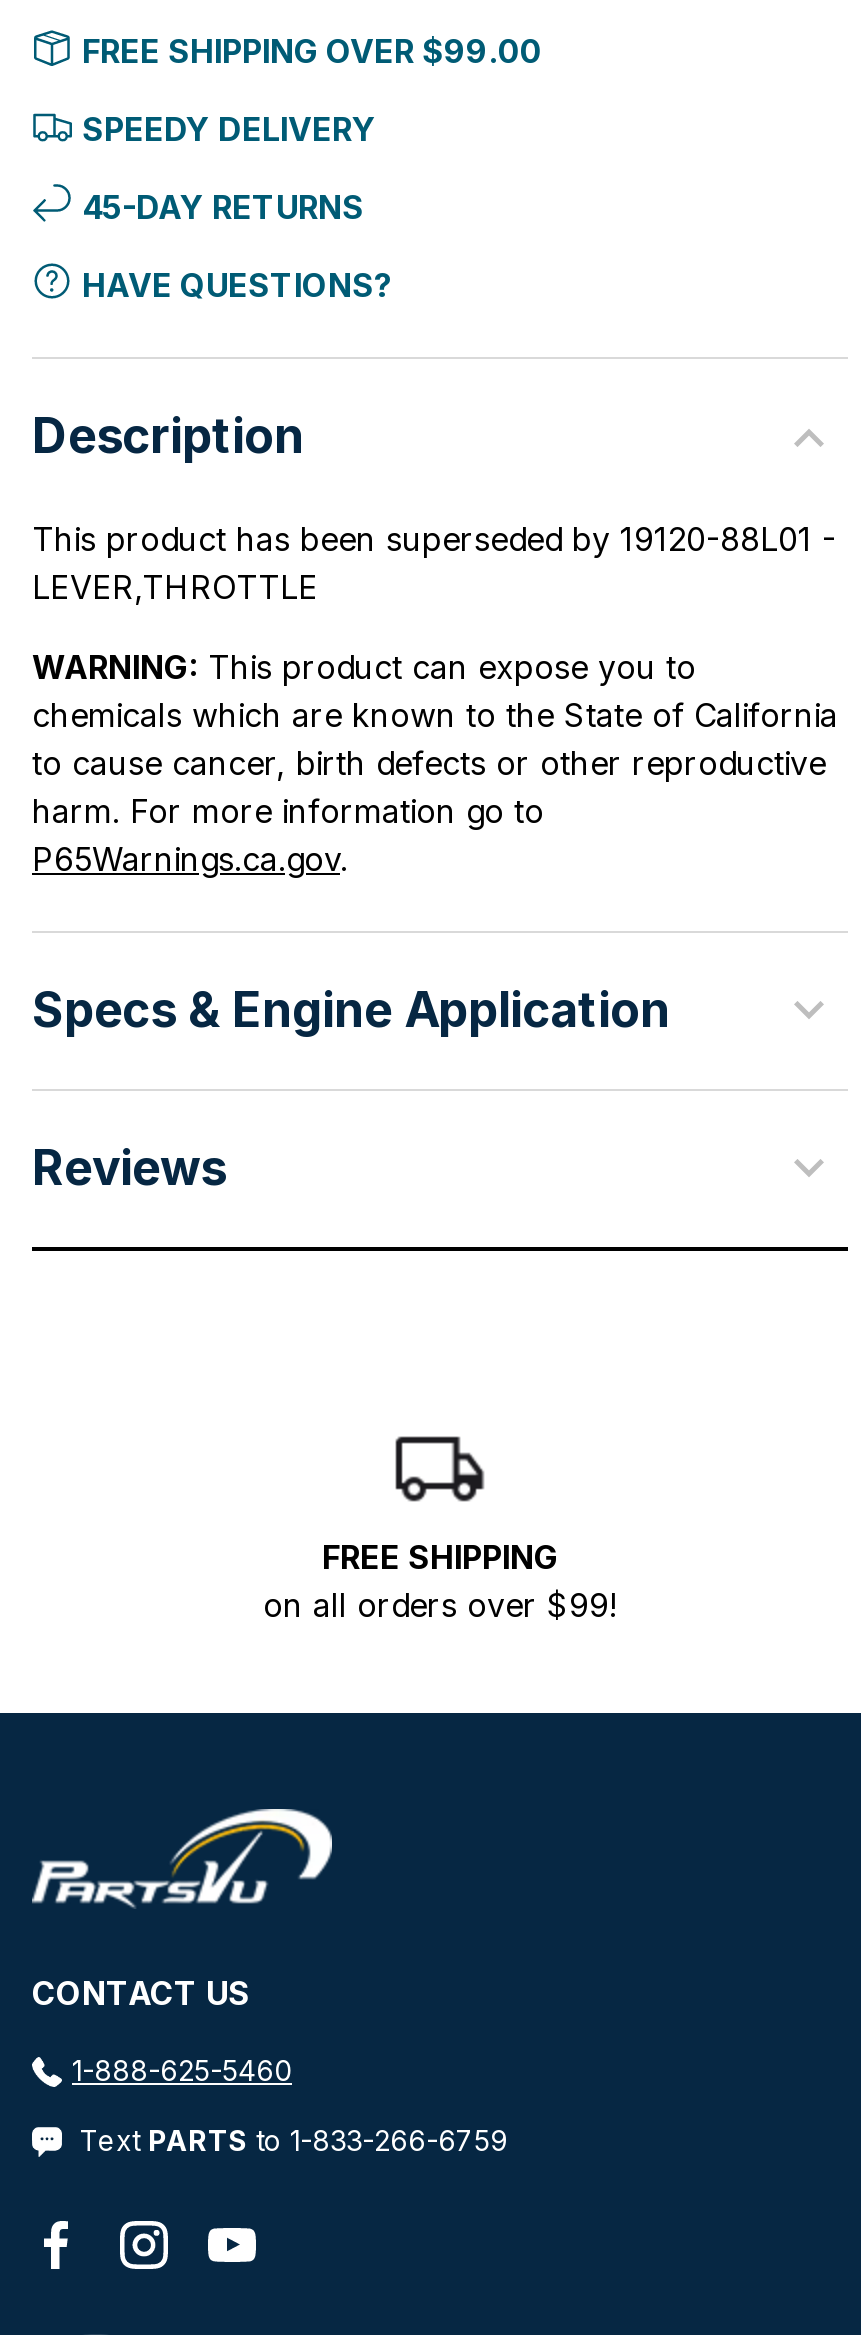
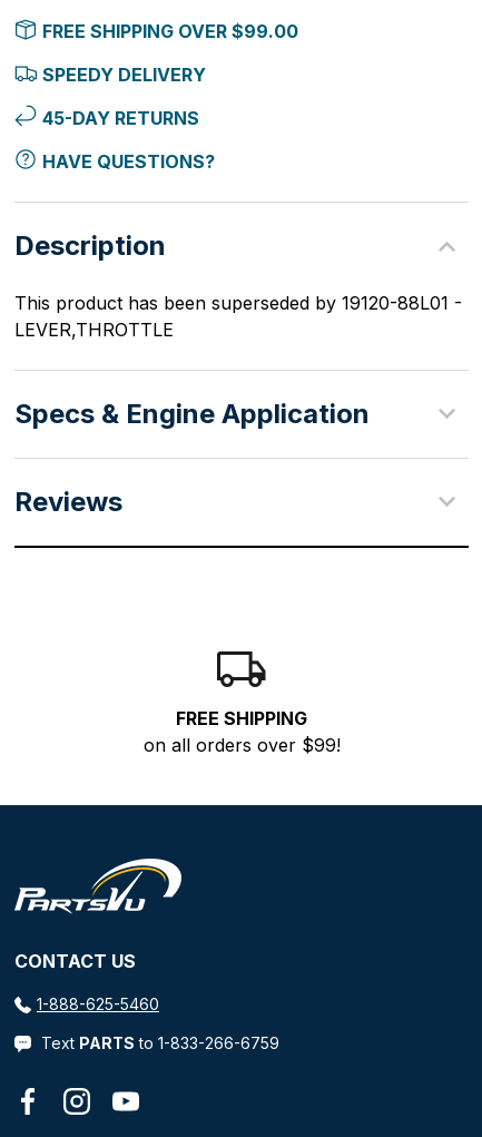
[32,648,838,880] WARNING: This product can expose you to | chemicals which are known to the State of California | to cause cancer, birth defects or other reproductive | harm. For more information go to | P65Warnings.ca.gov. -> none

